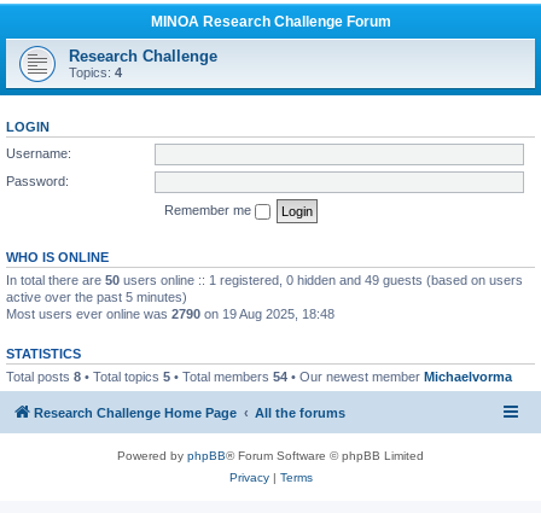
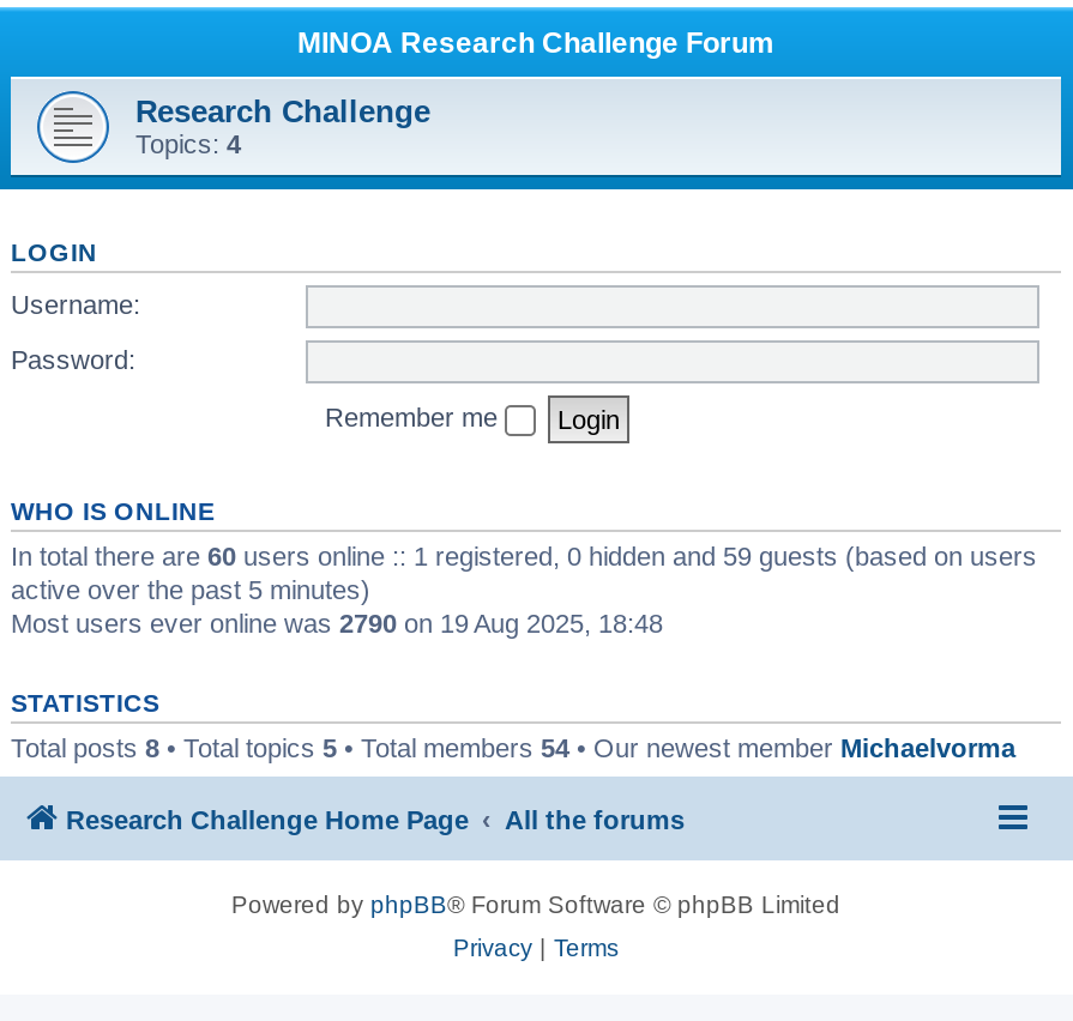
[6,272,523,287] In total there are 50 users online :: 1 registered, 0 hidden and 49 guests (based on users -> [11,540,1037,569] In total there are 60 users online :: 1 registered, 0 hidden and 59 guests (based on users

